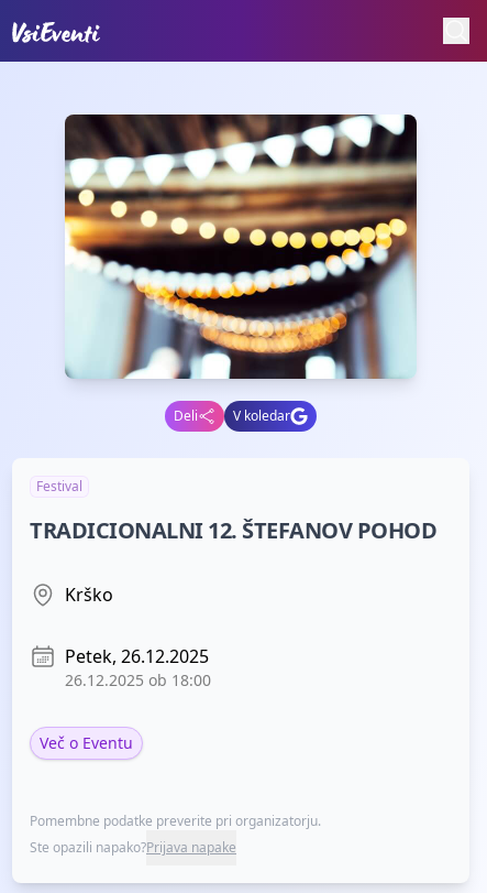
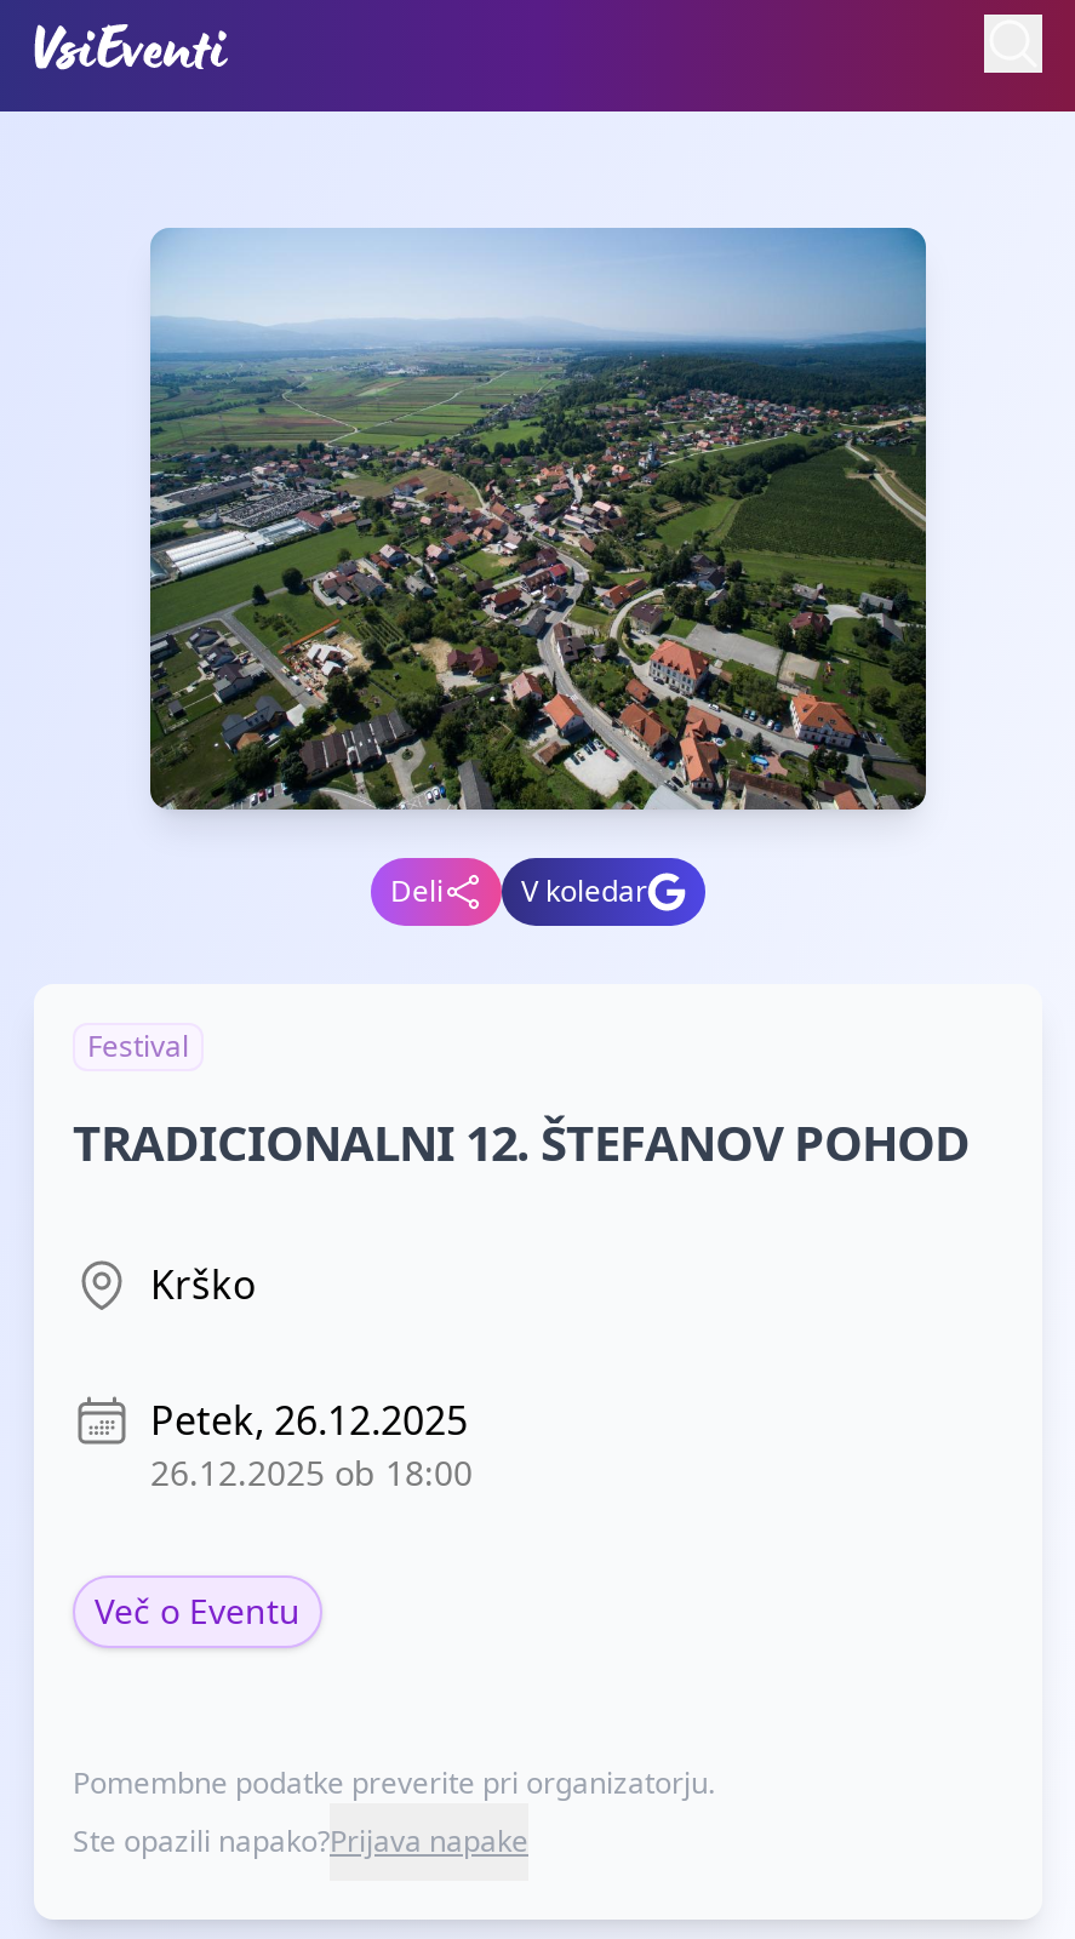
[64,113,418,380] [image] -> [148,225,928,812] [image]

